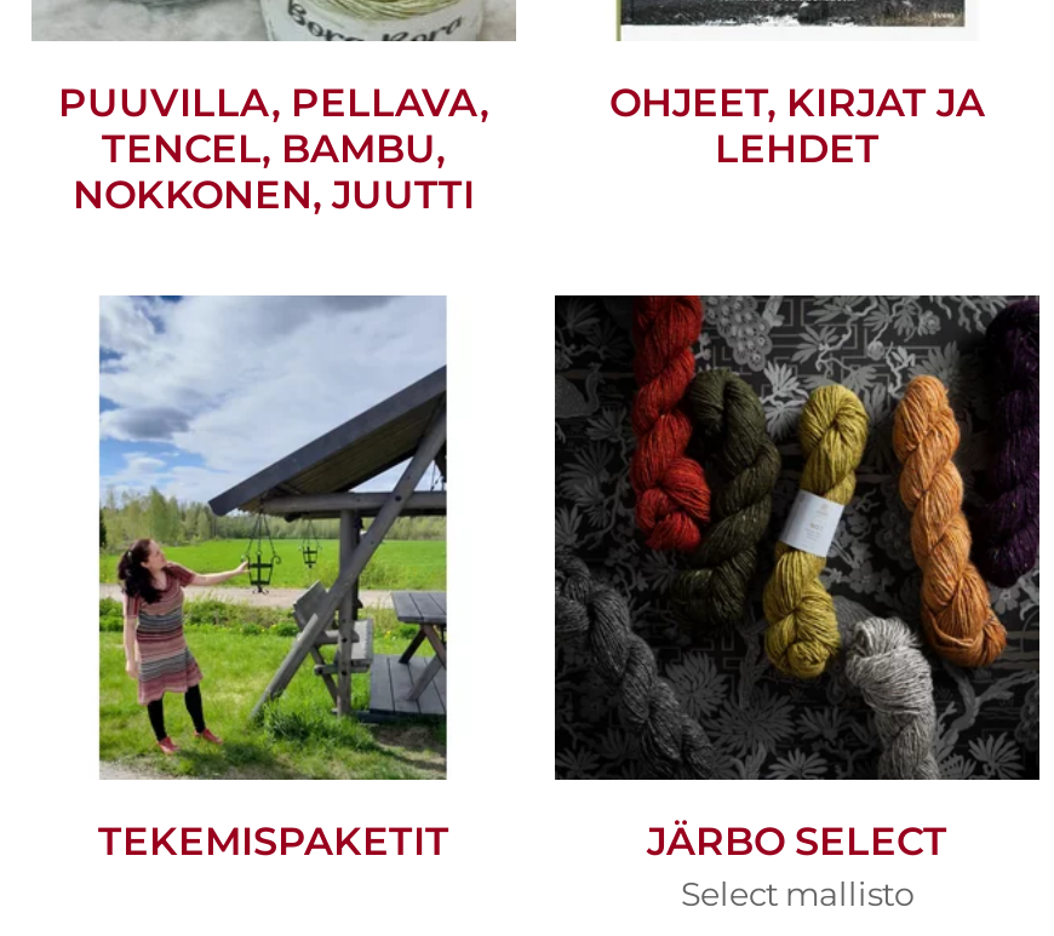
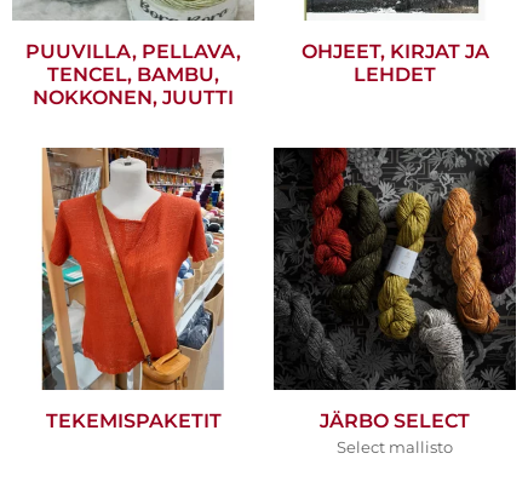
[90,293,456,782] [image] -> [40,147,225,391] [image]

